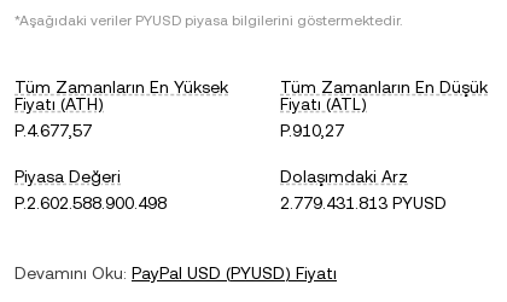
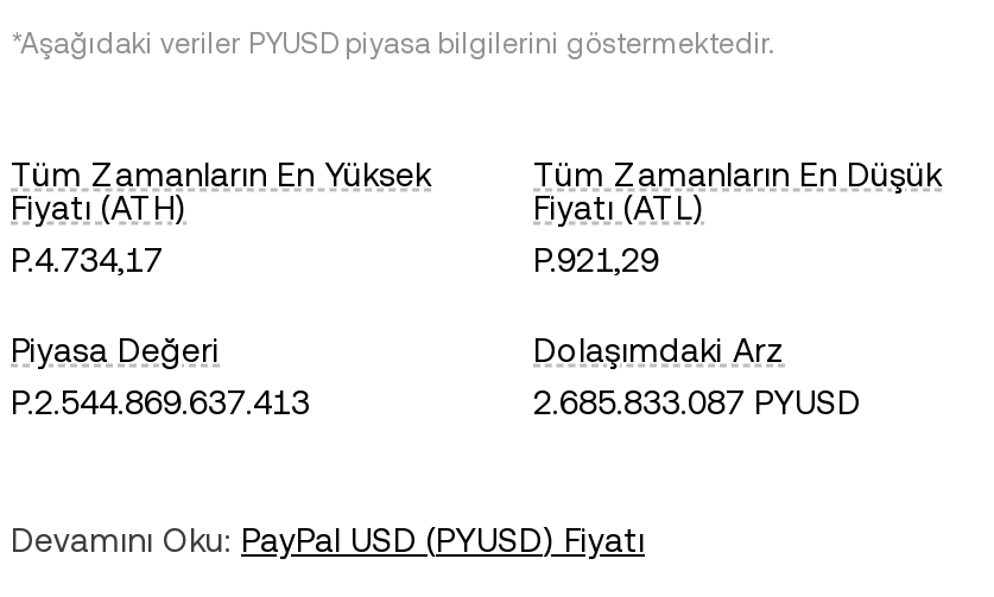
[14,121,92,140] P.4.677,57 -> [11,241,163,279] P.4.734,17
[280,121,344,140] P.910,27 -> [533,241,659,279] P.921,29
[14,193,167,213] P.2.602.588.900.498 -> [11,383,310,421] P.2.544.869.637.413
[280,193,447,213] 2.779.431.813 PYUSD -> [533,383,861,421] 2.685.833.087 PYUSD

